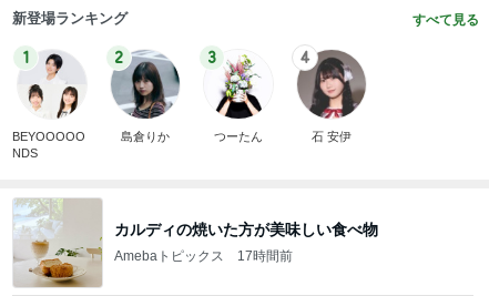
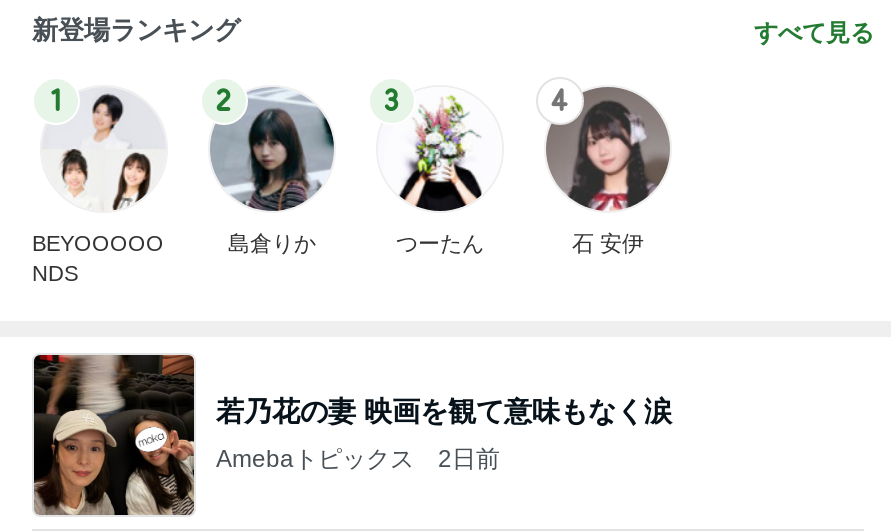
[13,198,378,288] [image] | カルディの焼いた方が美味しい食べ物 -> [32,353,672,517] [image] | 若乃花の妻 映画を観て意味もなく涙
[114,248,293,264] Amebaトピックス 17時間前 -> [216,444,500,472] Amebaトピックス 2日前

